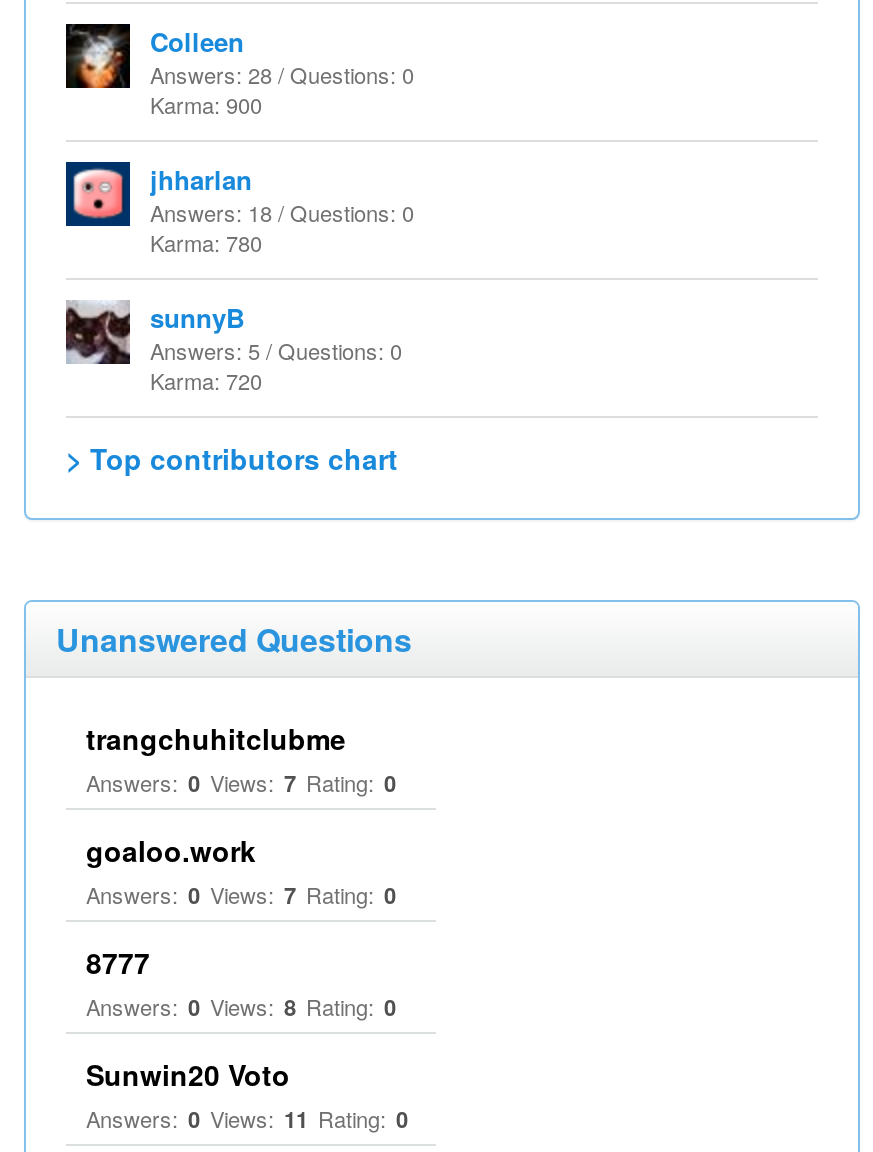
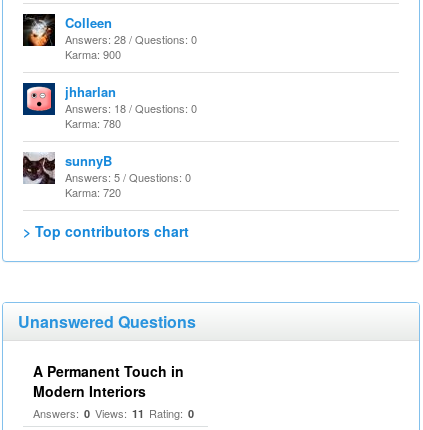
[86,718,396,1094] trangchuhitclubme | Answers: 0 Views: 7 Rating: 0 | goaloo.work | Answers: 0 Views: 7 Rating: 0 | 8777 | Answers: 0 Views: 8 Rating: 0 | Sunwin20 Voto -> [33,361,184,401] A Permanent Touch in | Modern Interiors

